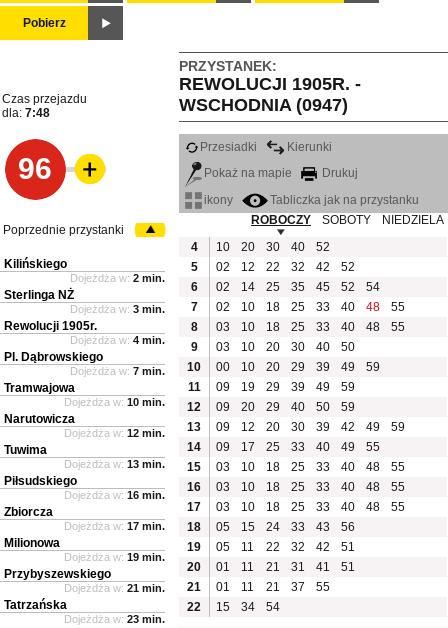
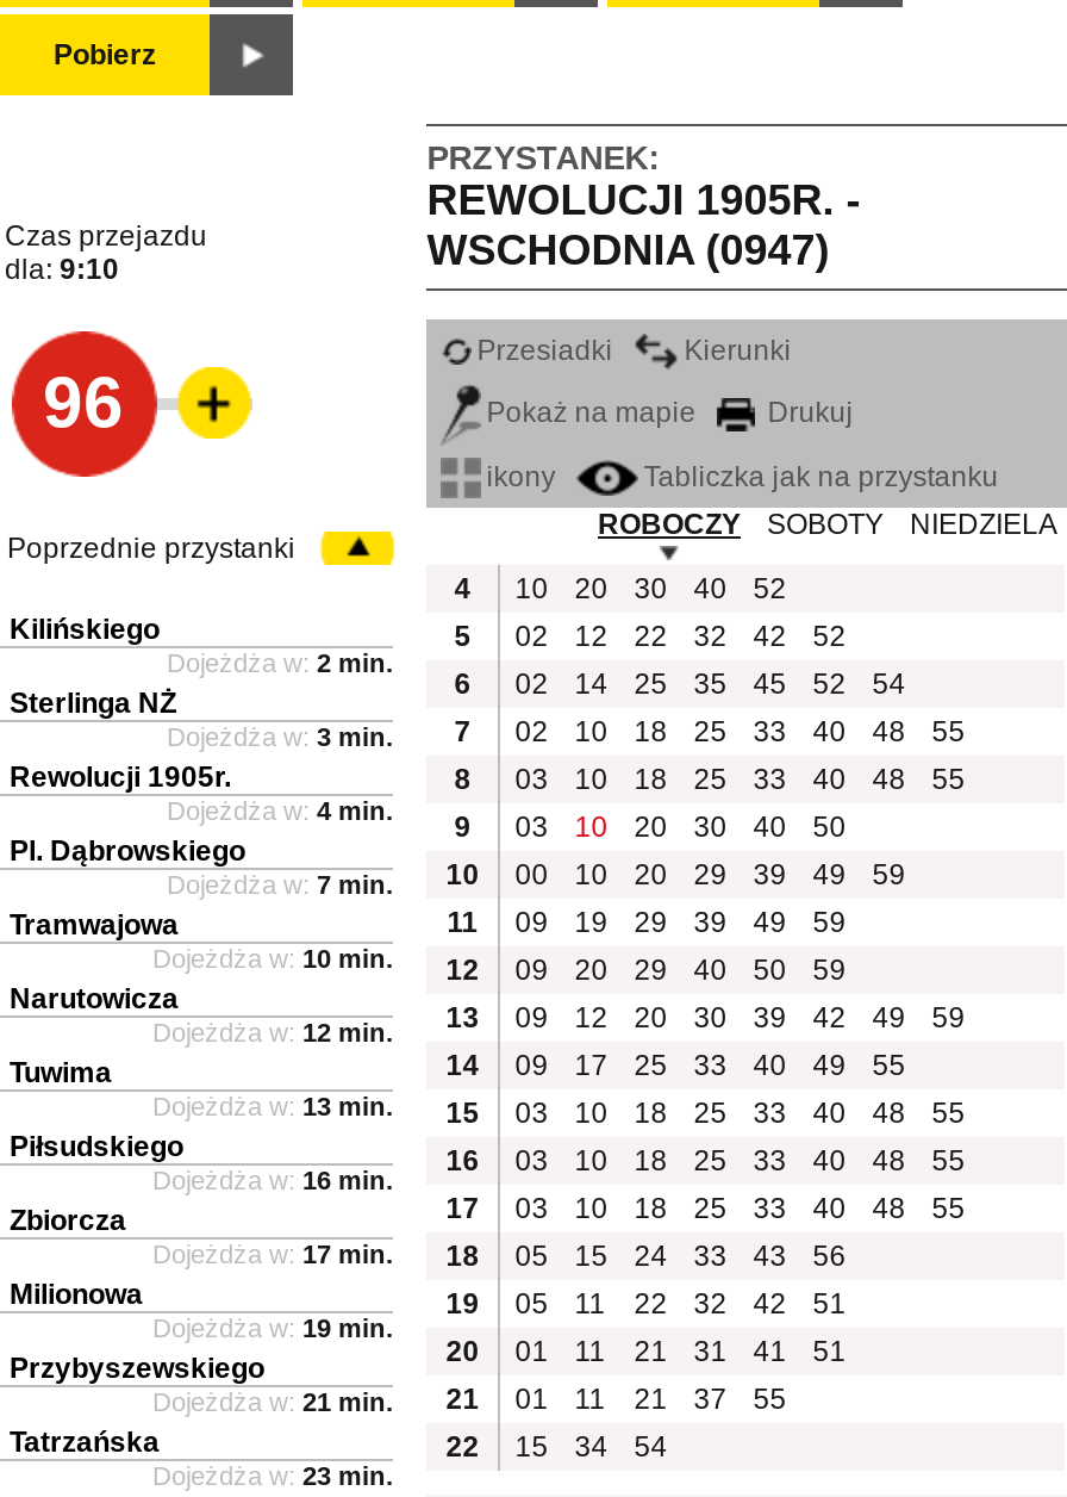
[2,106,50,120] dla: 7:48 -> [5,253,119,286] dla: 9:10

